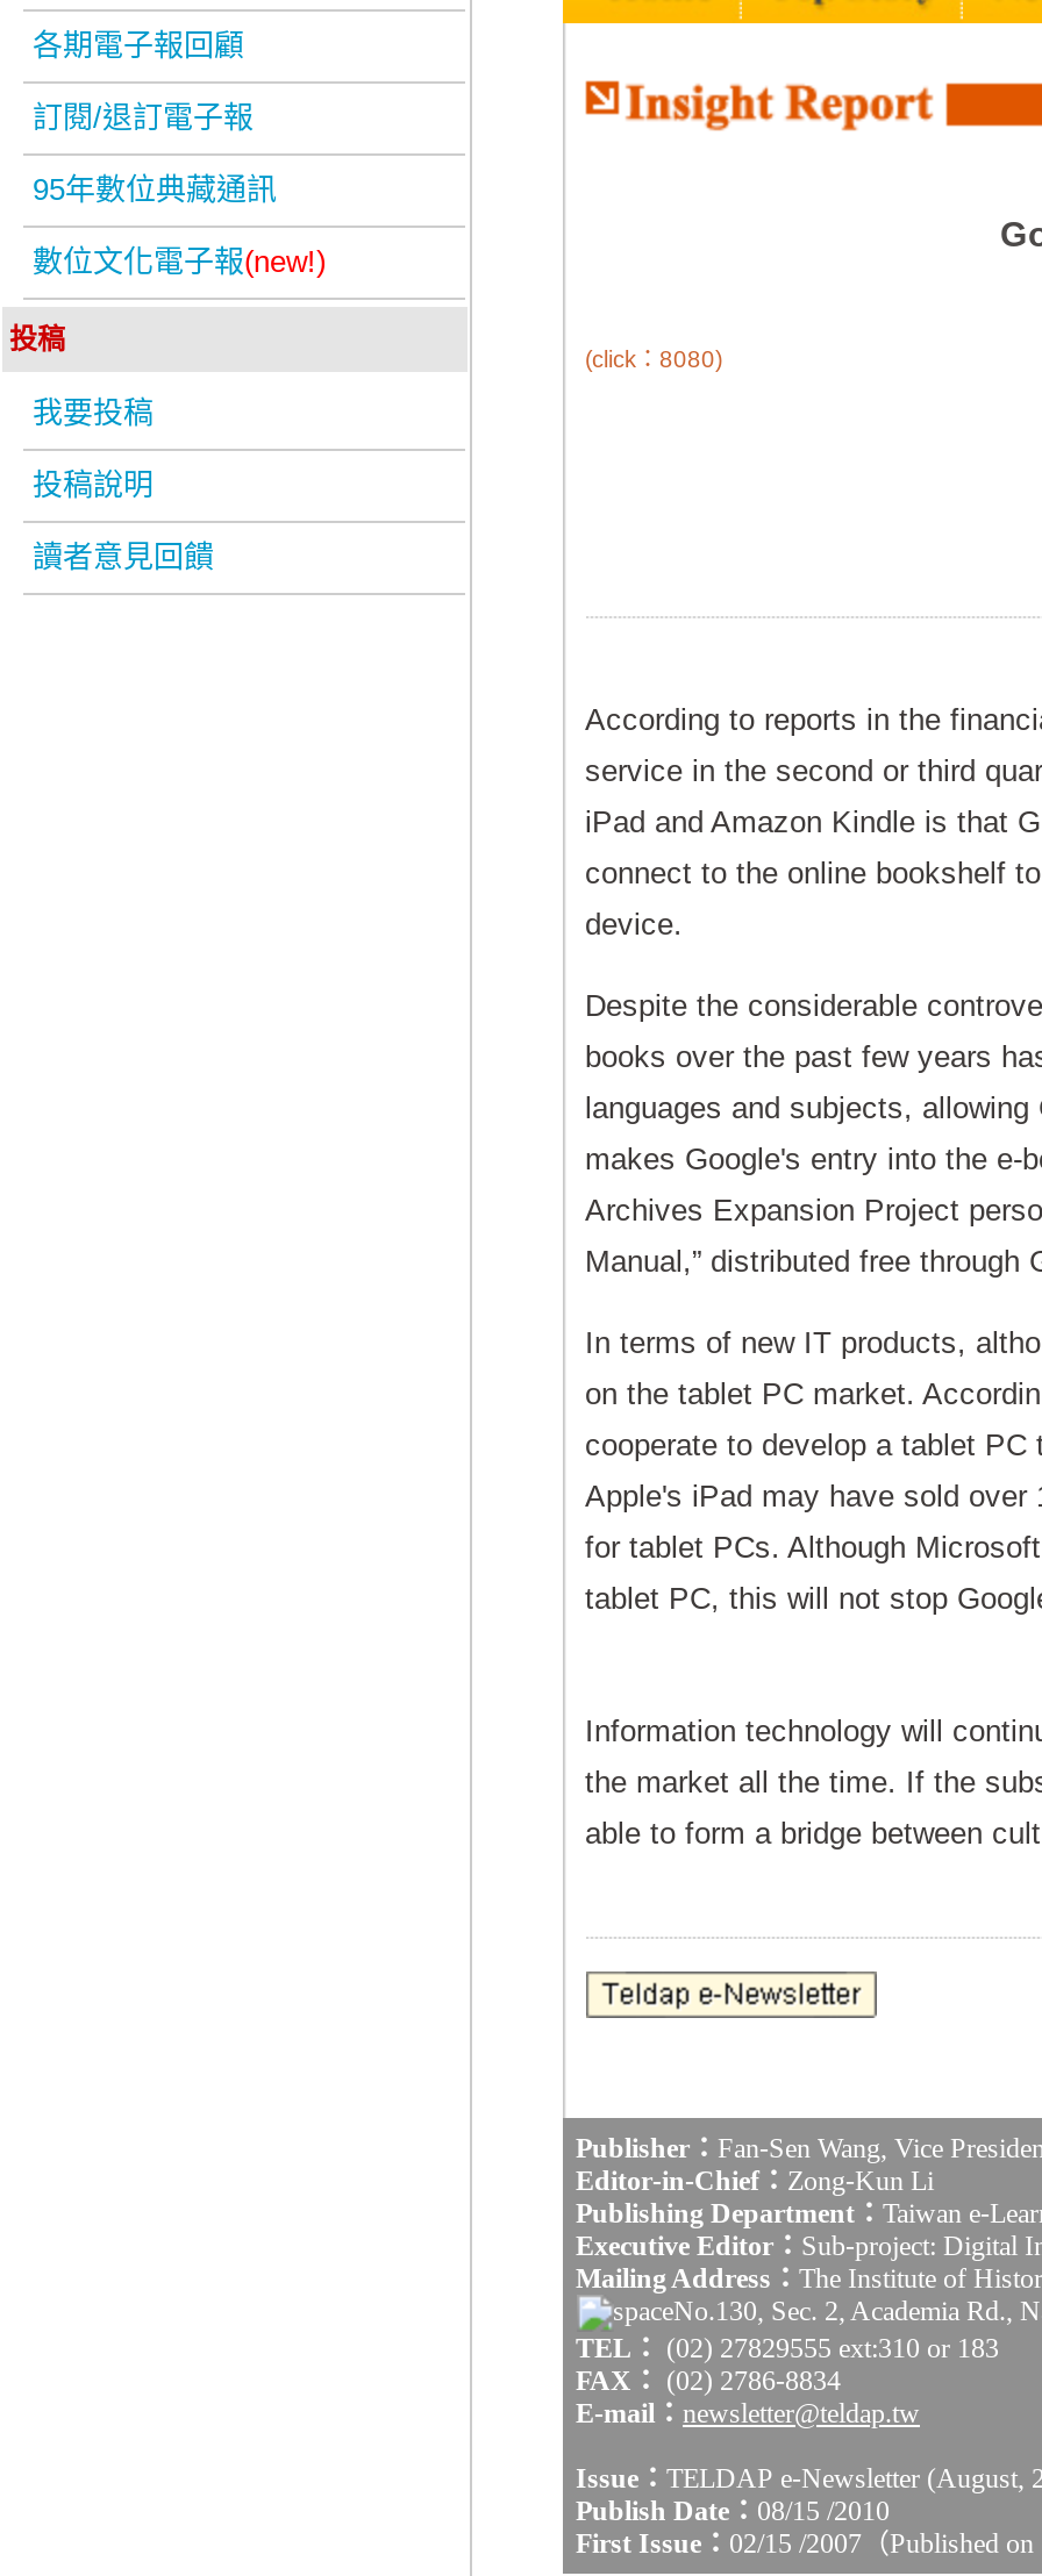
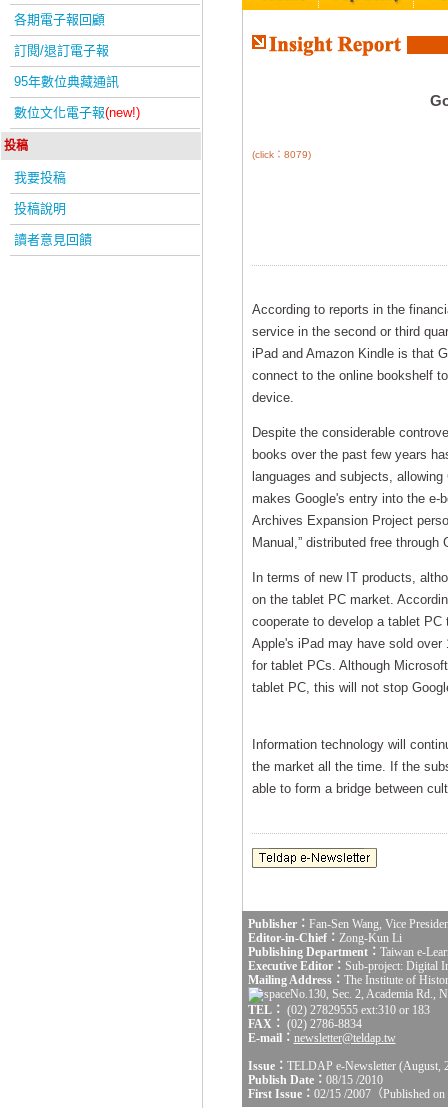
[585,346,722,372] (click：8080) -> [251,149,310,160] (click：8079)

